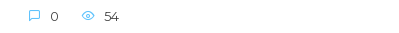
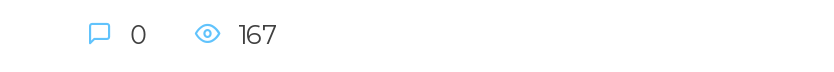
[103,9,118,24] 54 -> [238,19,276,49] 167

